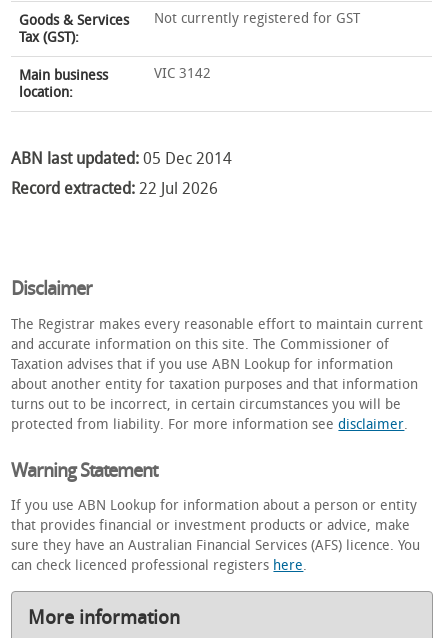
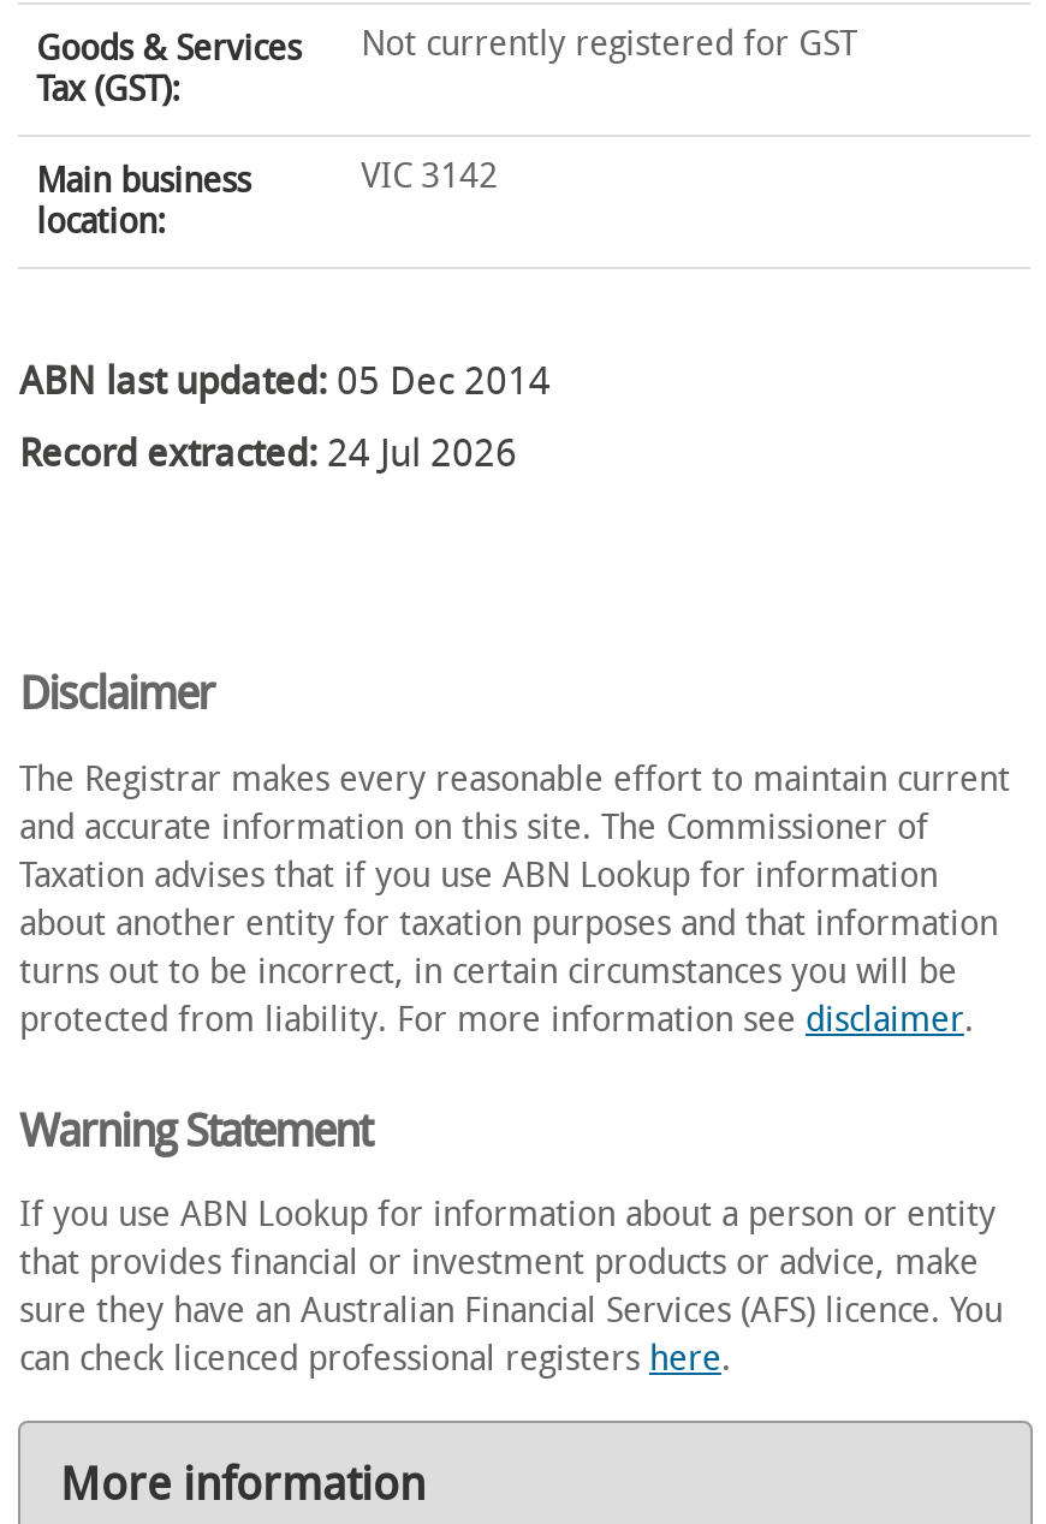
[11,179,218,198] Record extracted: 22 Jul 2026 -> [19,430,517,476] Record extracted: 24 Jul 2026

